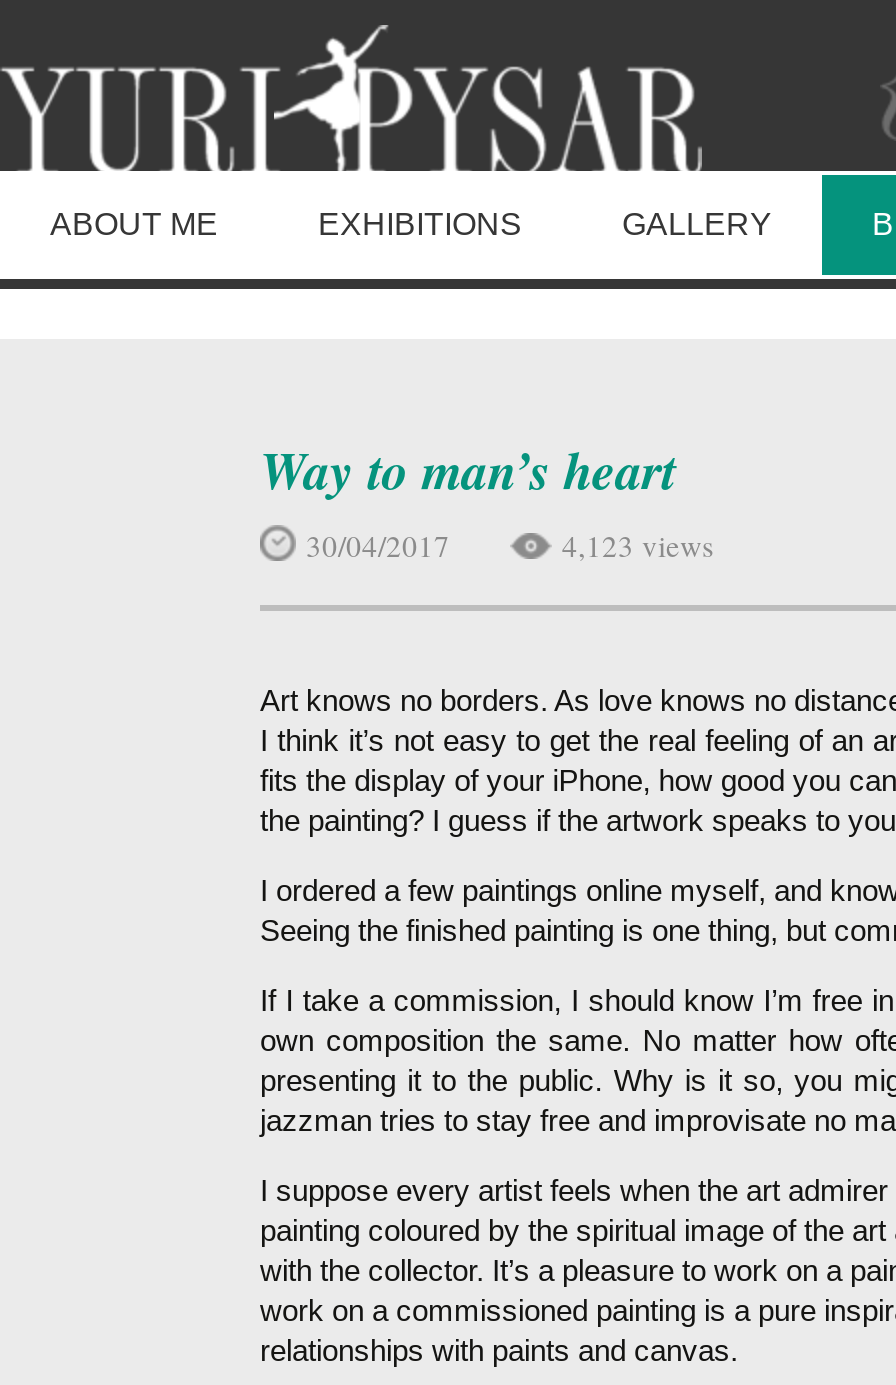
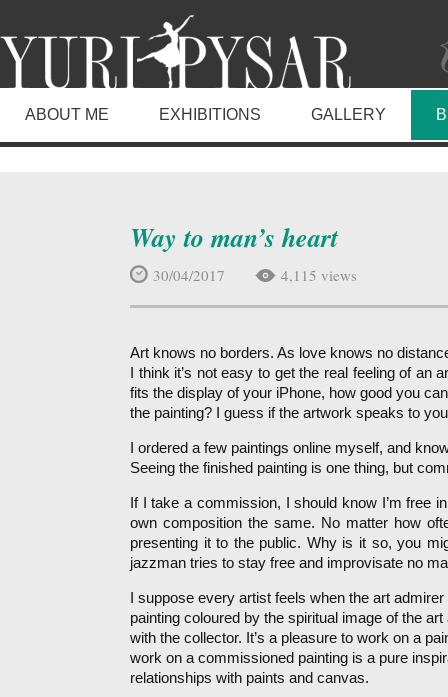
[562,526,714,566] 4,123 views -> [281,265,357,285] 4,115 views

